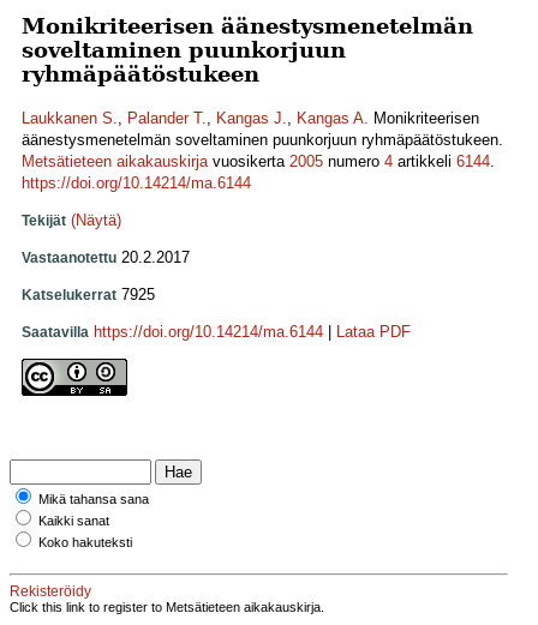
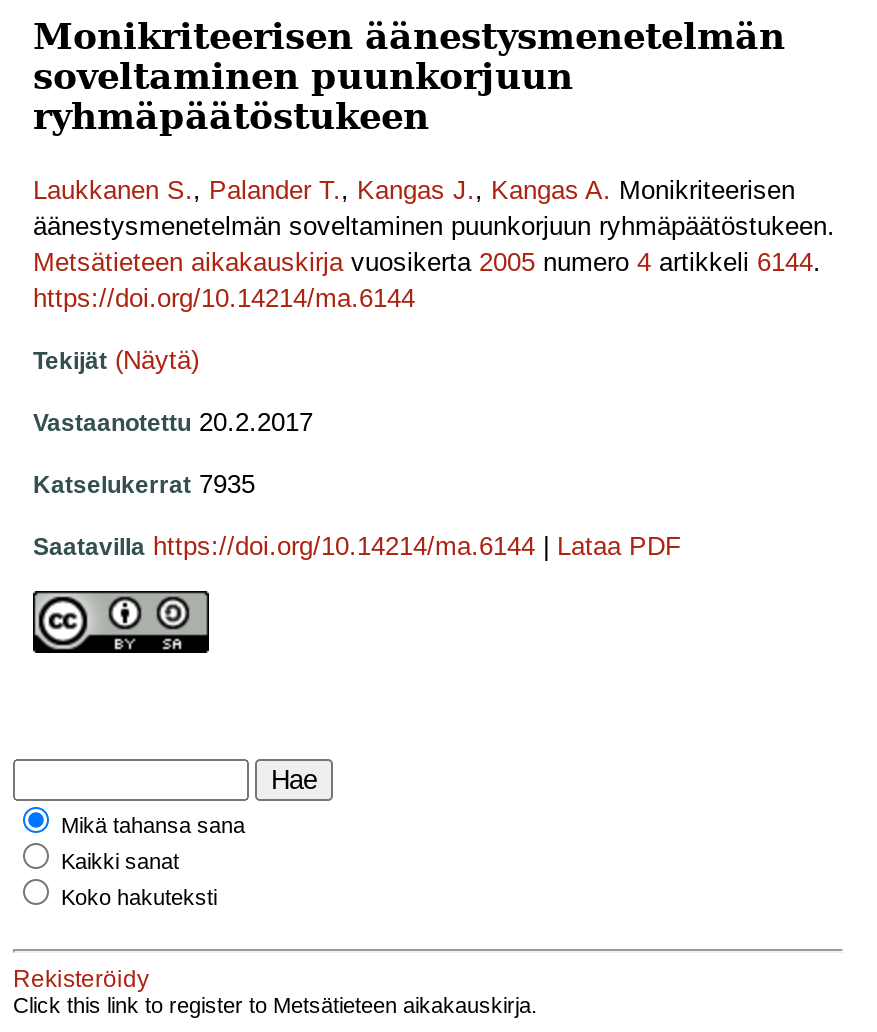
[22,286,155,304] Katselukerrat 7925 -> [33,469,255,499] Katselukerrat 7935

